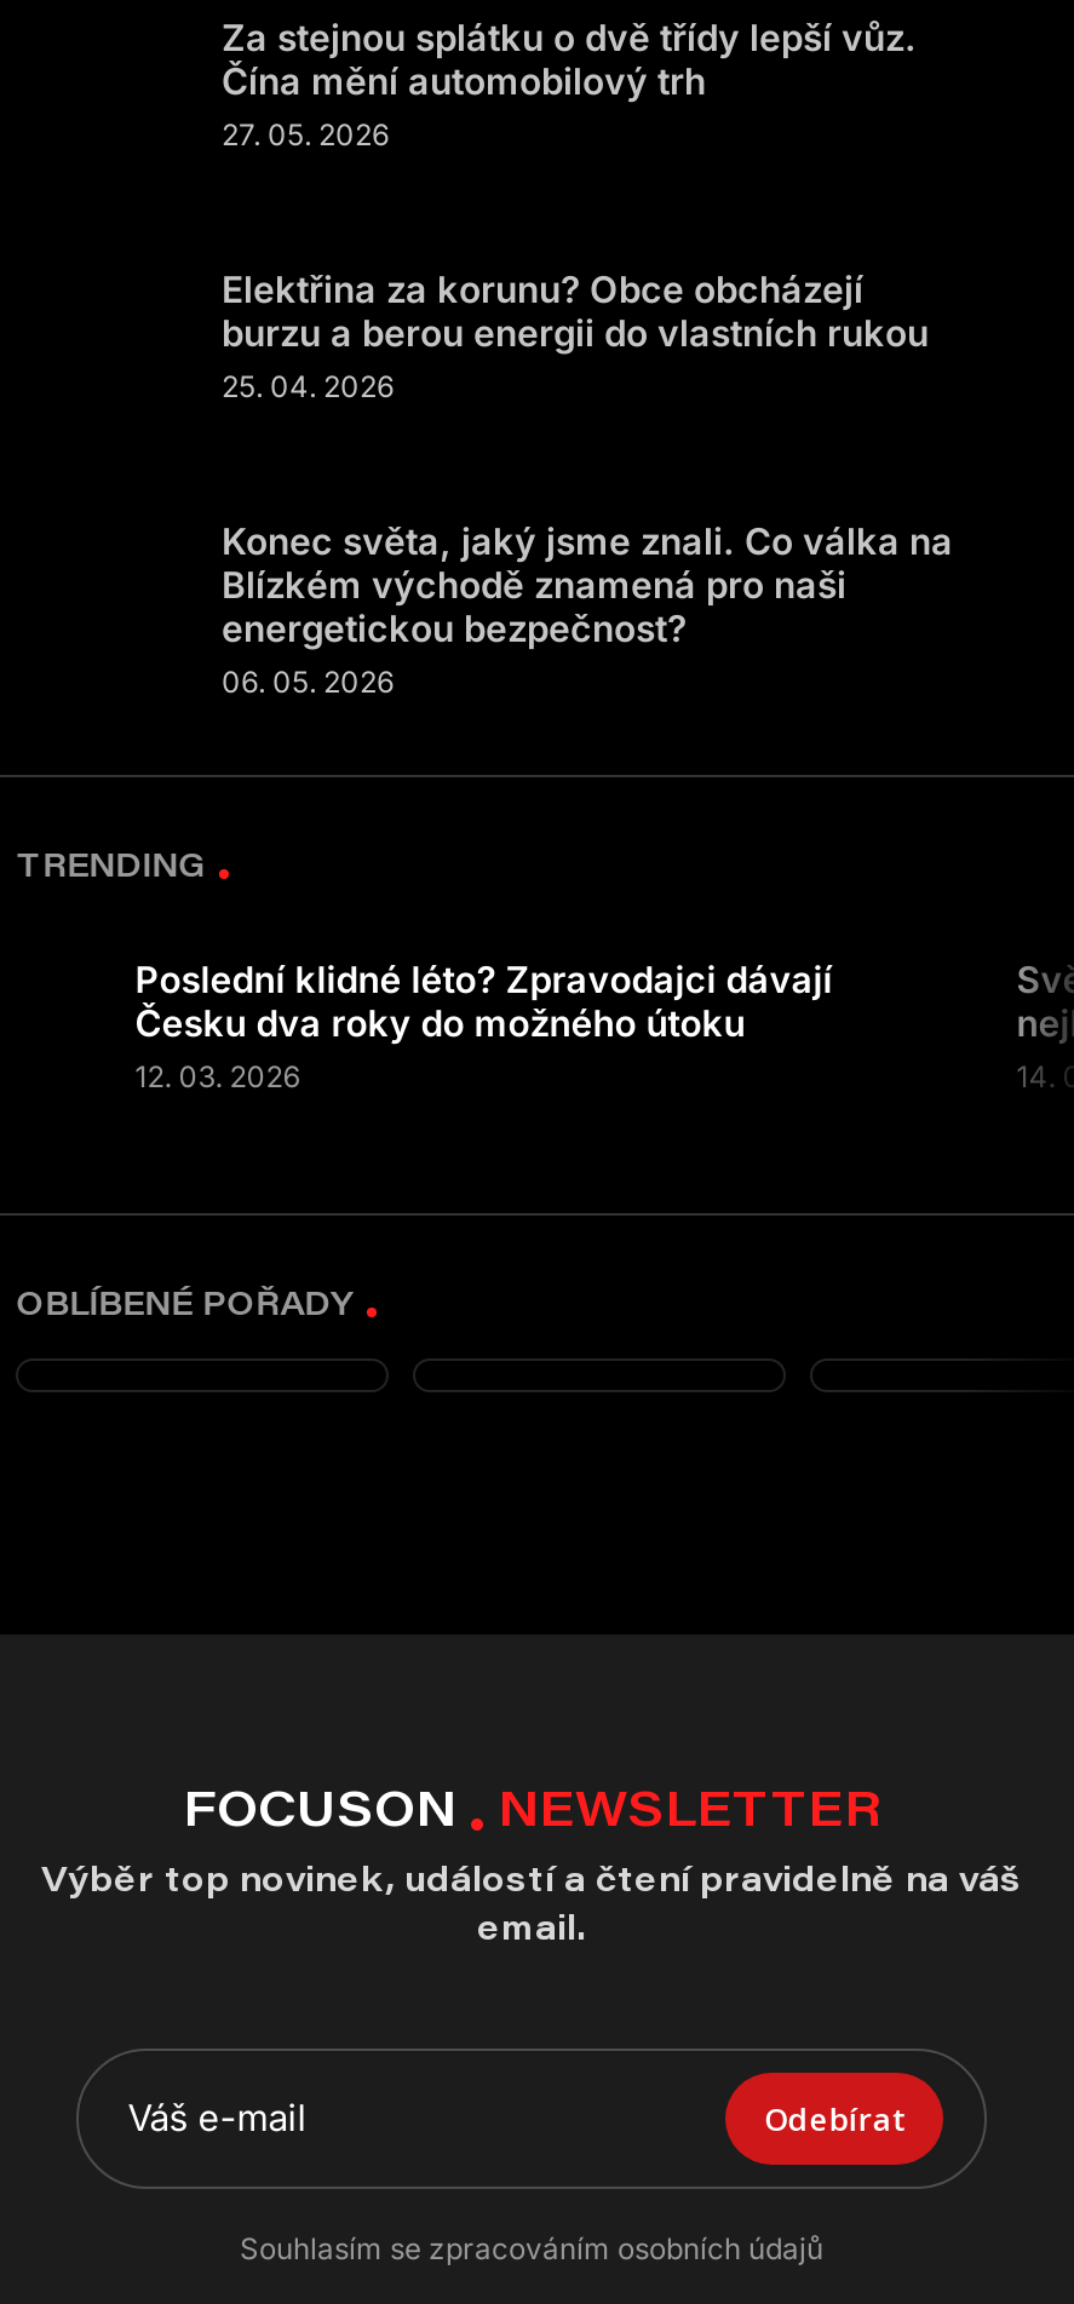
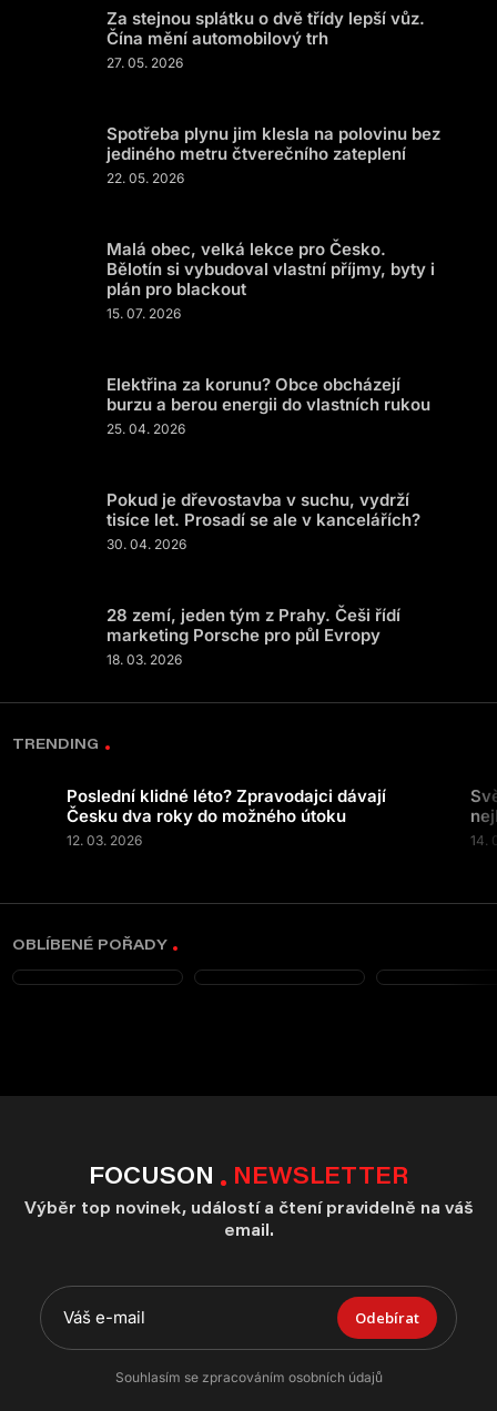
none -> [106,123,440,322] Spotřeba plynu jim klesla na polovinu bez | jediného metru čtverečního zateplení | 22. 05. 2026 | Malá obec, velká lekce pro Česko. | Bělotín si vybudoval vlastní příjmy, byty i | plán pro blackout | 15. 07. 2026
[222,518,953,700] Konec světa, jaký jsme znali. Co válka na | Blízkém východě znamená pro naši | energetickou bezpečnost? | 06. 05. 2026 -> [106,489,420,668] Pokud je dřevostavba v suchu, vydrží | tisíce let. Prosadí se ale v kancelářích? | 30. 04. 2026 | 28 zemí, jeden tým z Prahy. Češi řídí | marketing Porsche pro půl Evropy | 18. 03. 2026

